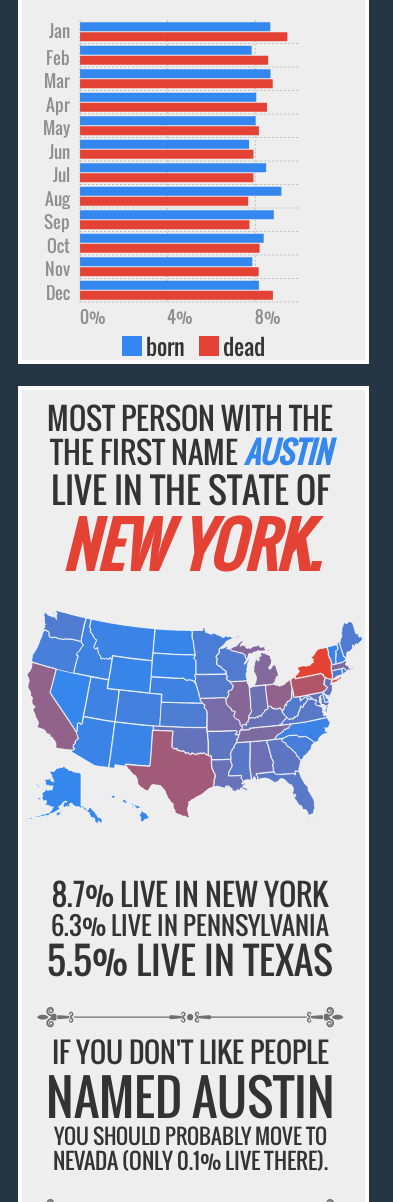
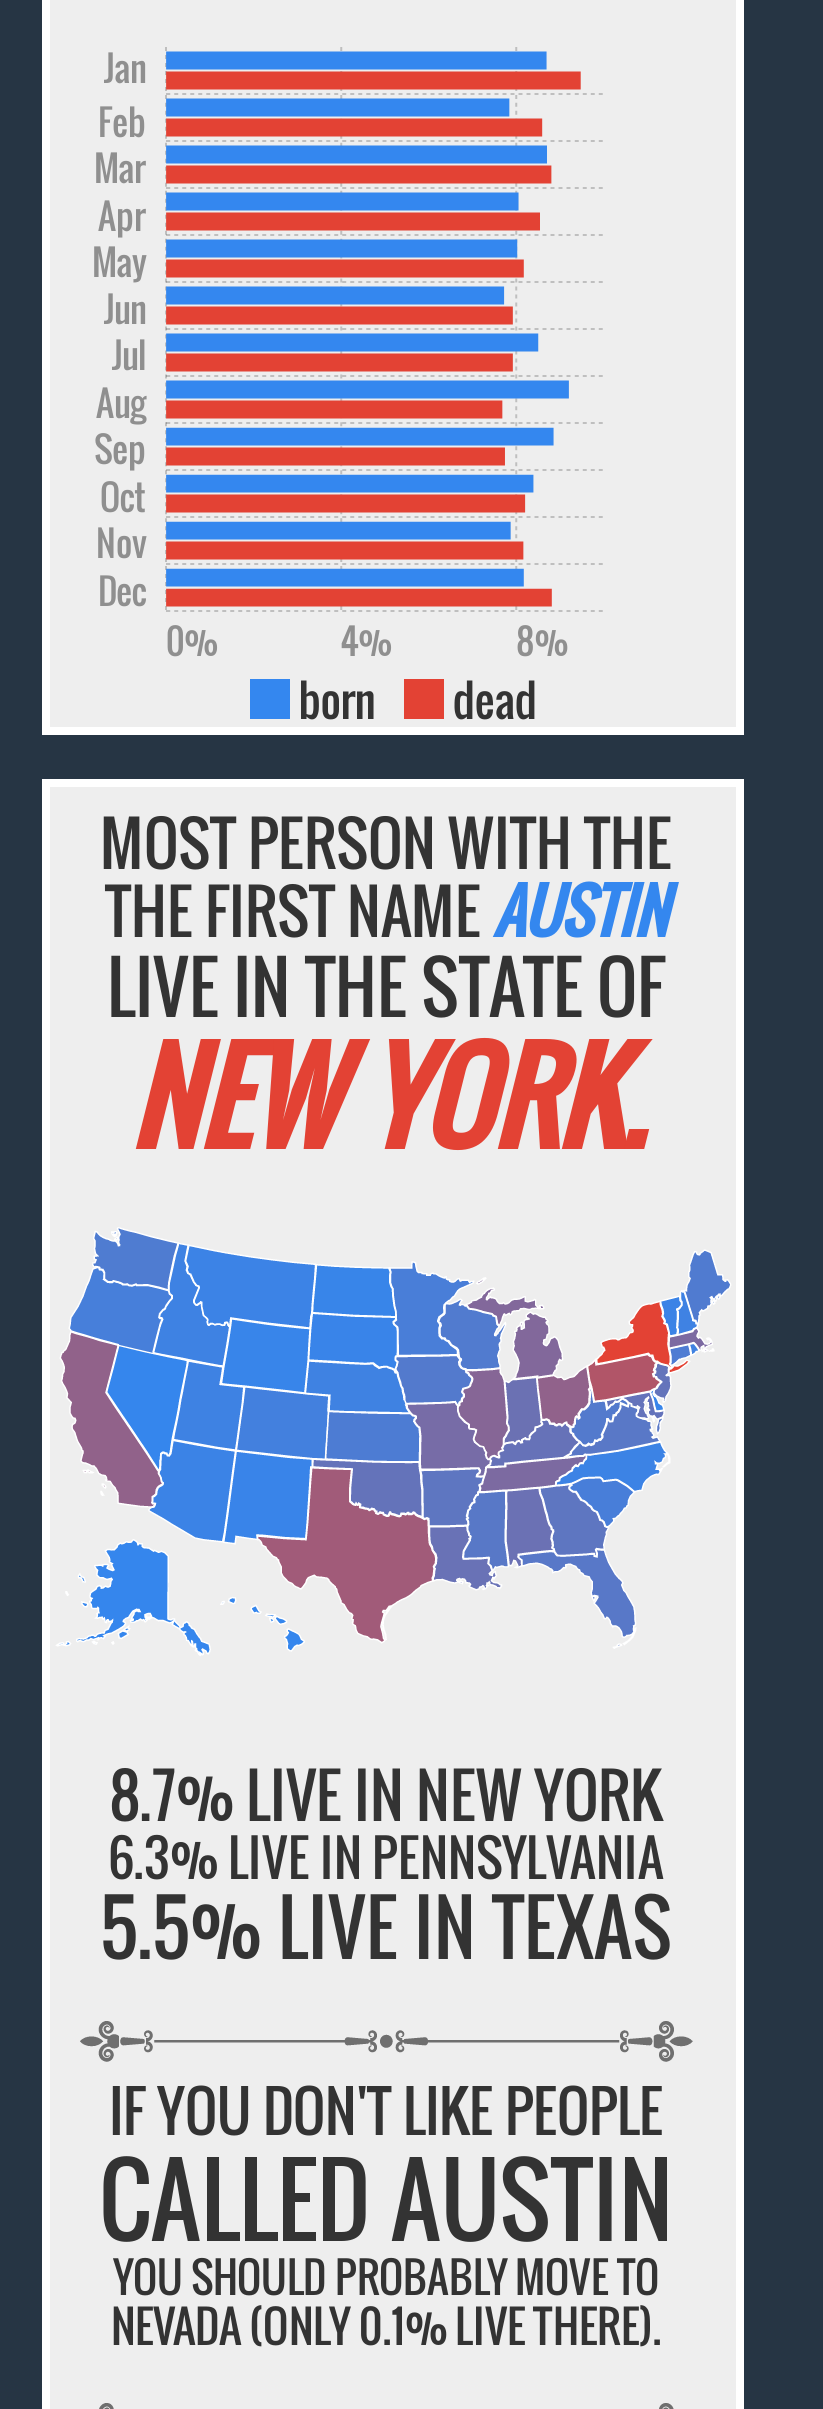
[45,1060,334,1132] NAMED AUSTIN -> [99,2128,673,2270] CALLED AUSTIN

